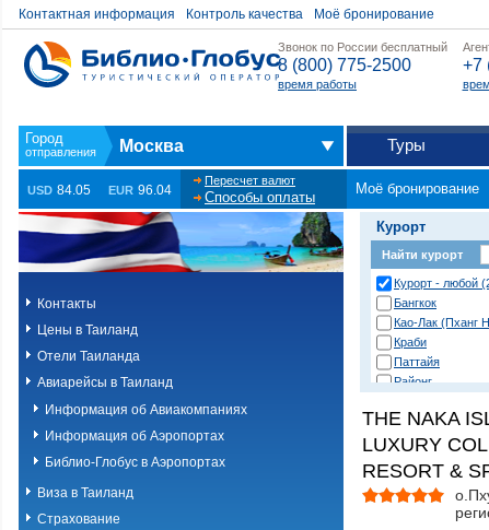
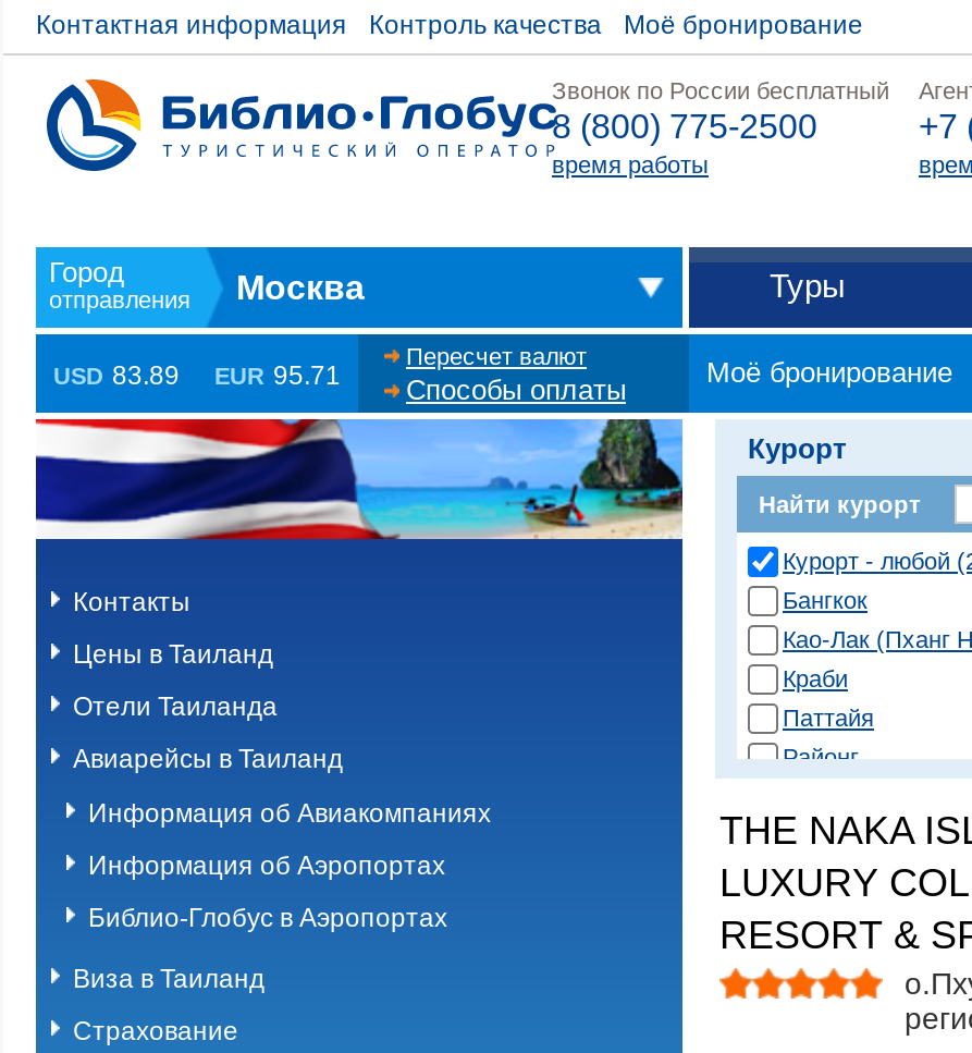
[27,182,91,198] USD 84.05 -> [53,360,180,391] USD 83.89
[108,182,172,198] EUR 96.04 -> [214,360,341,391] EUR 95.71

